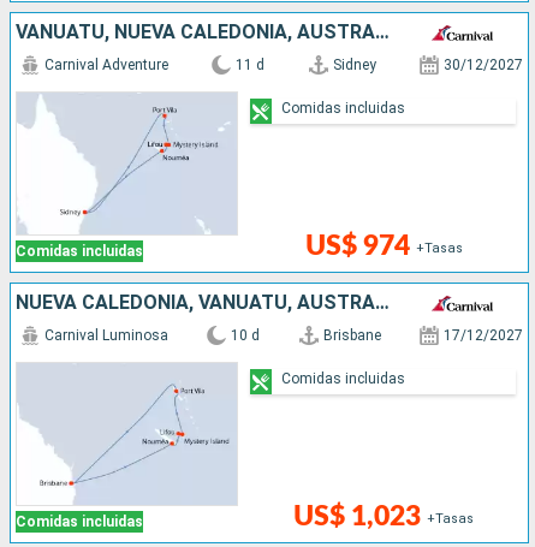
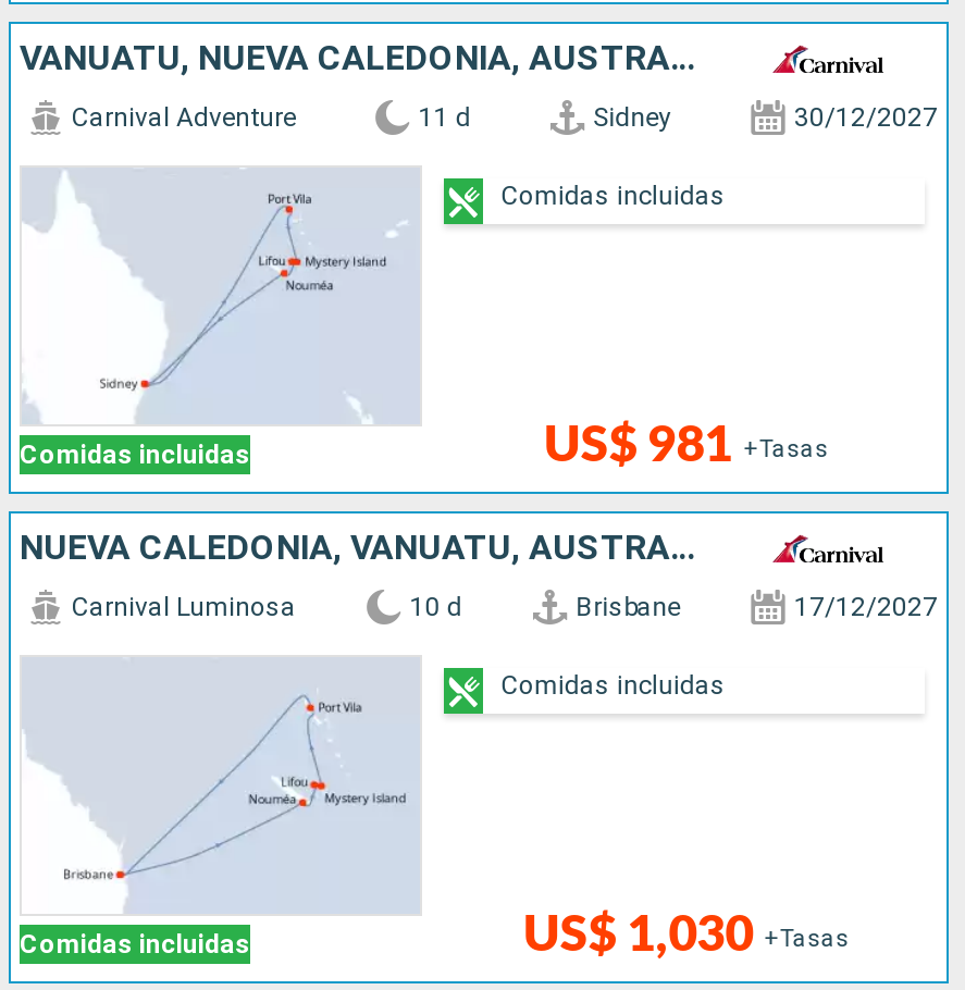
[305,233,463,260] US$ 974 +Tasas -> [543,421,828,471] US$ 981 +Tasas
[294,503,474,531] US$ 1,023 +Tasas -> [523,910,849,960] US$ 1,030 +Tasas

